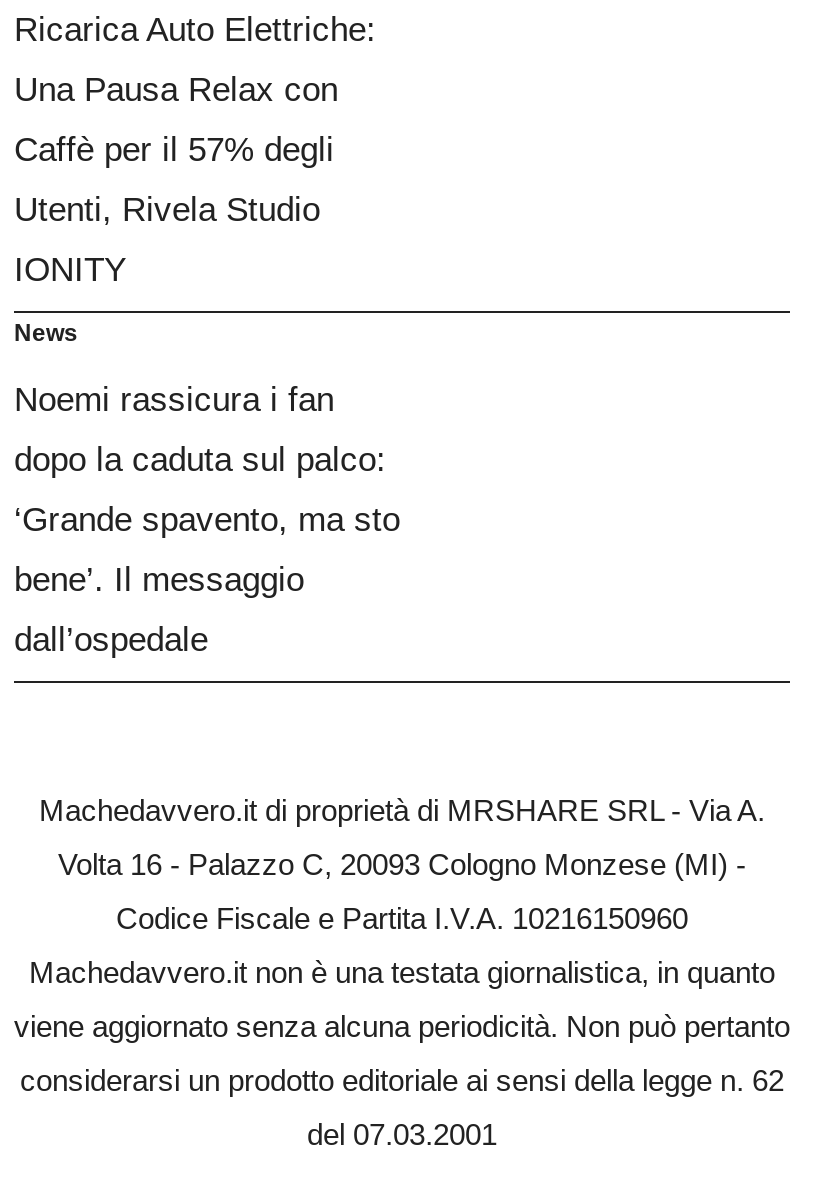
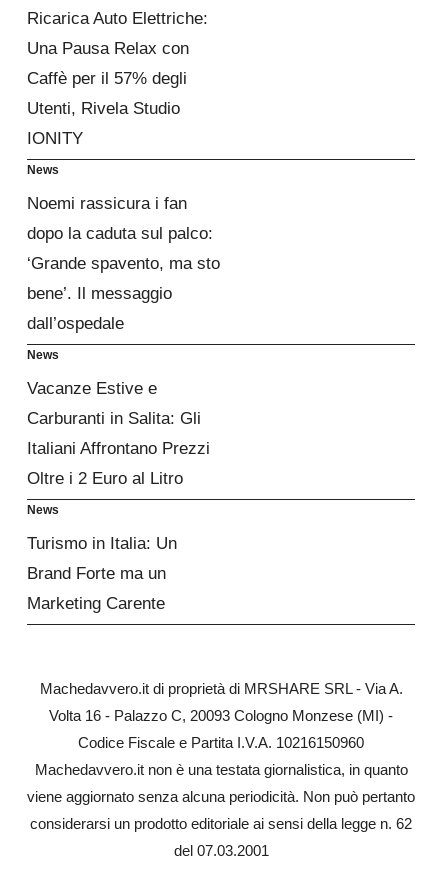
none -> [27,348,210,613] News | Vacanze Estive e | Carburanti in Salita: Gli | Italiani Affrontano Prezzi | Oltre i 2 Euro al Litro | News | Turismo in Italia: Un | Brand Forte ma un | Marketing Carente

